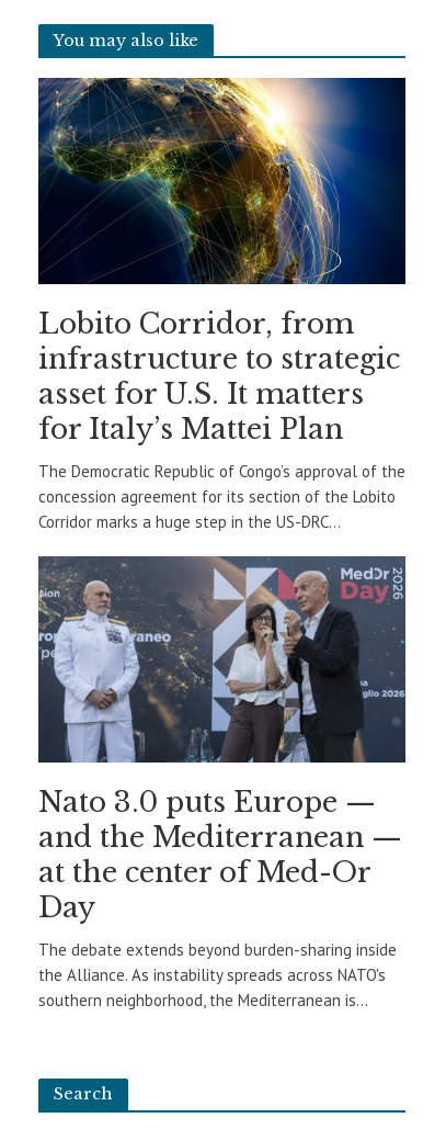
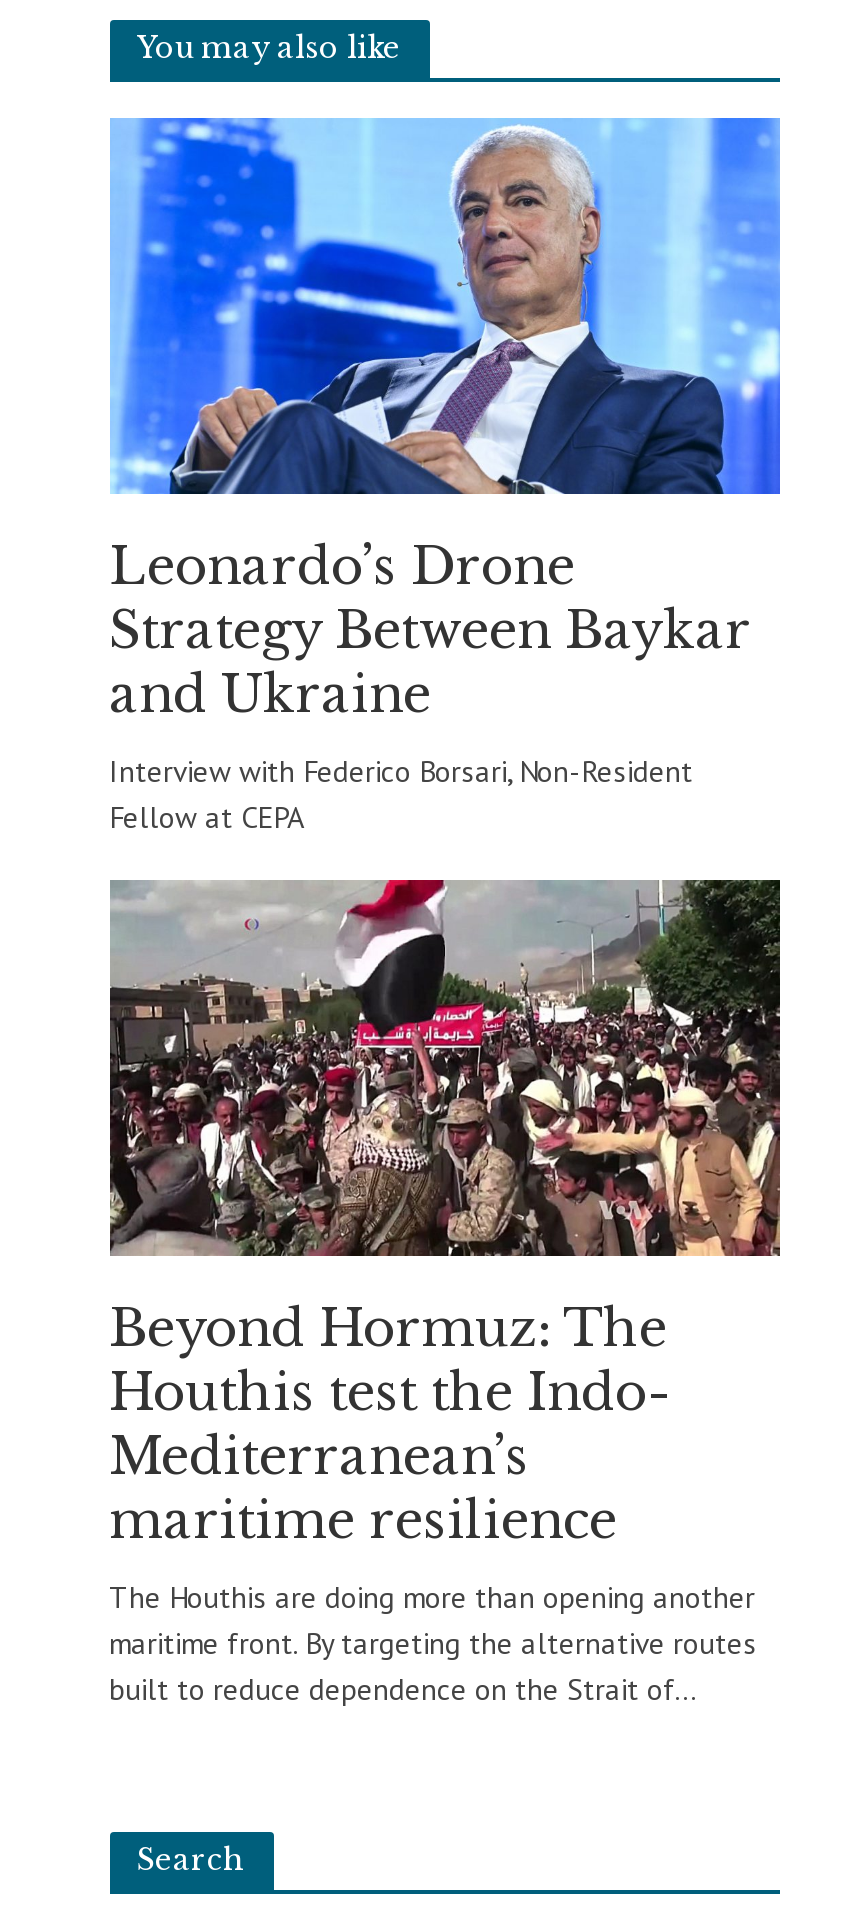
[37,77,407,532] [image] | Lobito Corridor, from | infrastructure to strategic | asset for U.S. It matters | for Italy’s Mattei Plan | The Democratic Republic of Congo’s approval of the | concession agreement for its section of the Lobito | Corridor marks a huge step in the US-DRC... -> [109,116,782,836] [image] | Leonardo’s Drone | Strategy Between Baykar | and Ukraine | Interview with Federico Borsari, Non-Resident | Fellow at CEPA
[38,555,407,1011] [image] | Nato 3.0 puts Europe — | and the Mediterranean — | at the center of Med-Or | Day | The debate extends beyond burden-sharing inside | the Alliance. As instability spreads across NATO's | southern neighborhood, the Mediterranean is... -> [109,916,782,1707] [image] | Beyond Hormuz: The | Houthis test the Indo- | Mediterranean’s | maritime resilience | The Houthis are doing more than opening another | maritime front. By targeting the alternative routes | built to reduce dependence on the Strait of...

